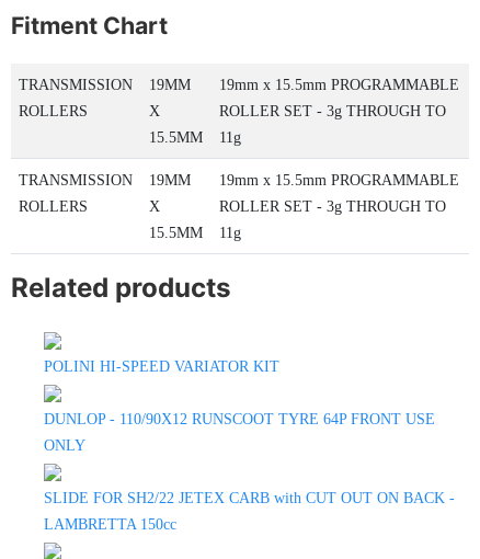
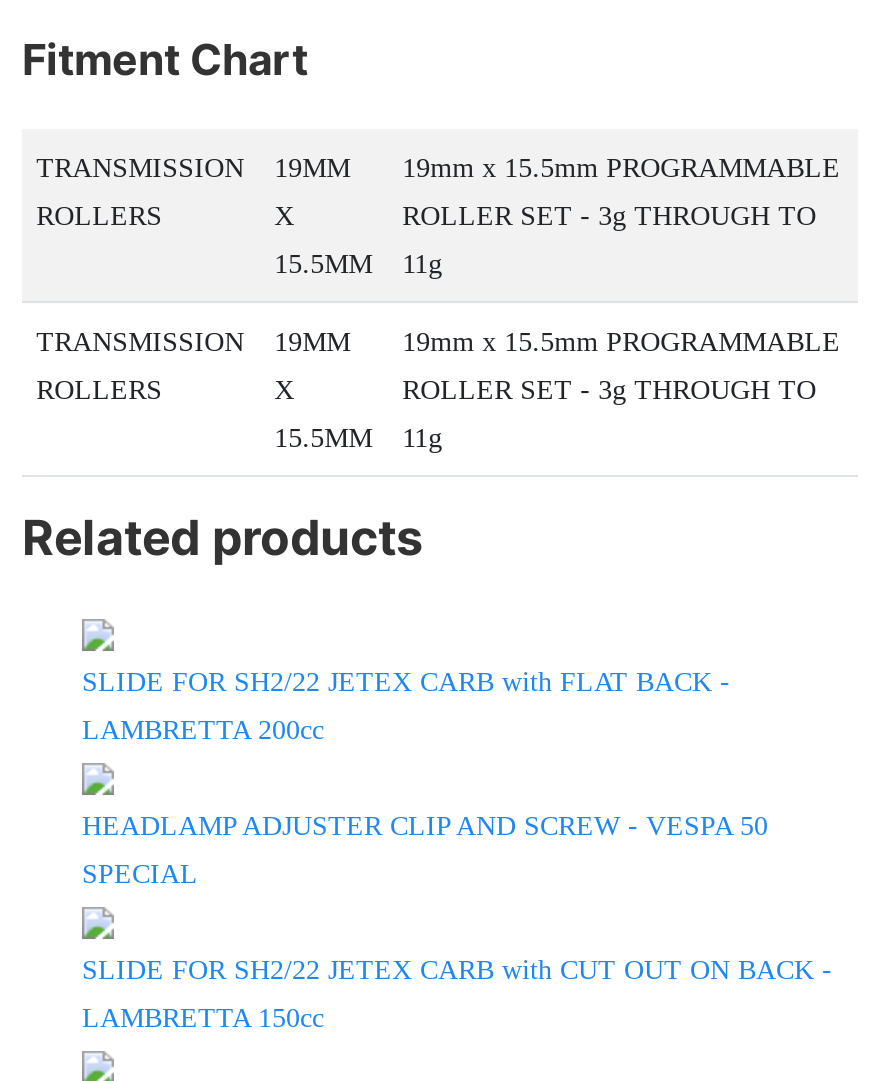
[44,357,435,453] POLINI HI-SPEED VARIATOR KIT | DUNLOP - 110/90X12 RUNSCOOT TYRE 64P FRONT USE | ONLY -> [82,664,768,888] SLIDE FOR SH2/22 JETEX CARB with FLAT BACK - | LAMBRETTA 200cc | HEADLAMP ADJUSTER CLIP AND SCREW - VESPA 50 | SPECIAL

